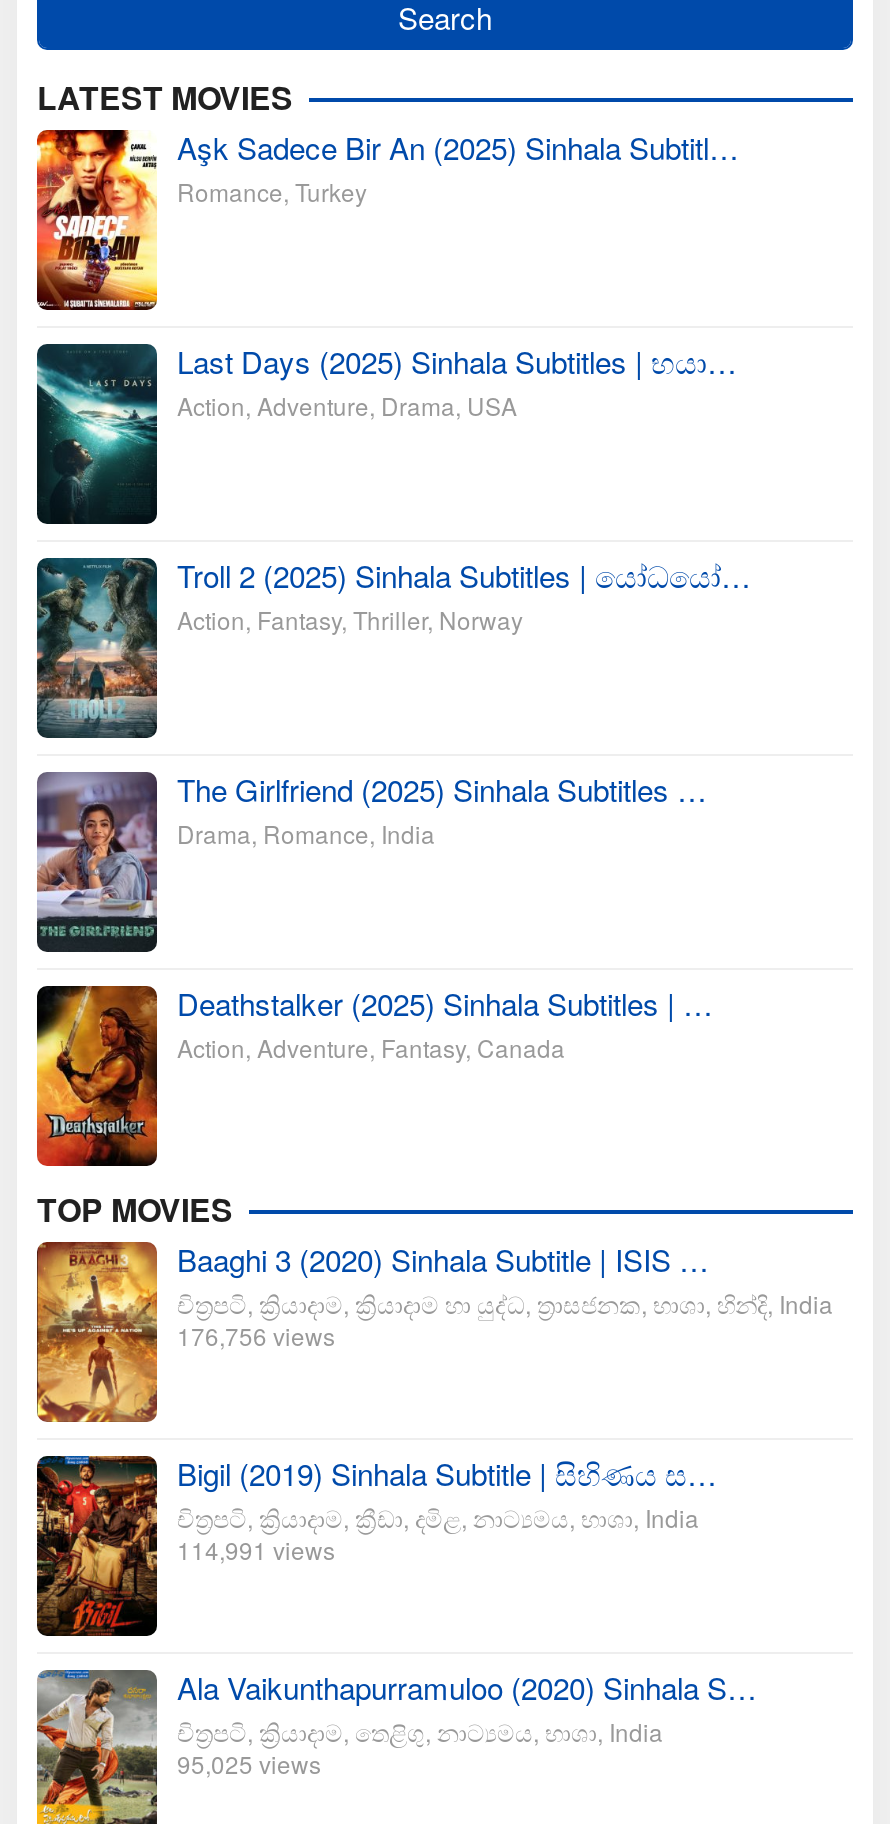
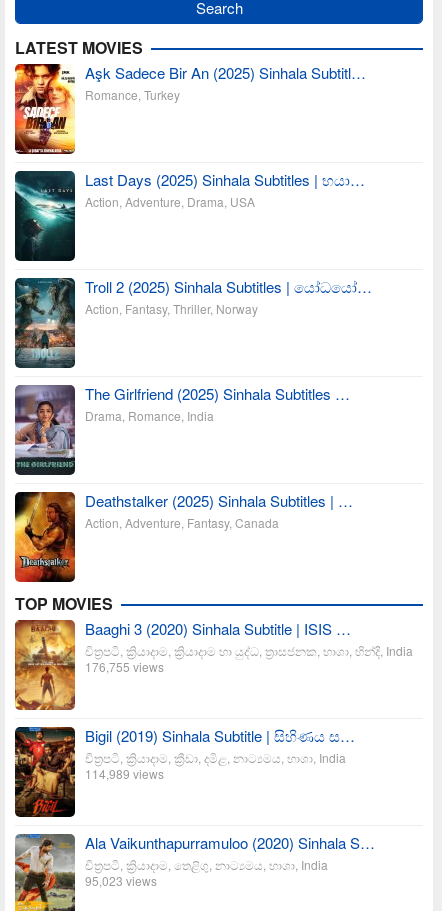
[177,1317,335,1351] 176,756 views -> [85,658,164,675] 176,755 views
[177,1531,335,1565] 114,991 views -> [85,765,164,782] 114,989 views
[177,1745,321,1779] 95,025 views -> [85,872,157,889] 95,023 views

